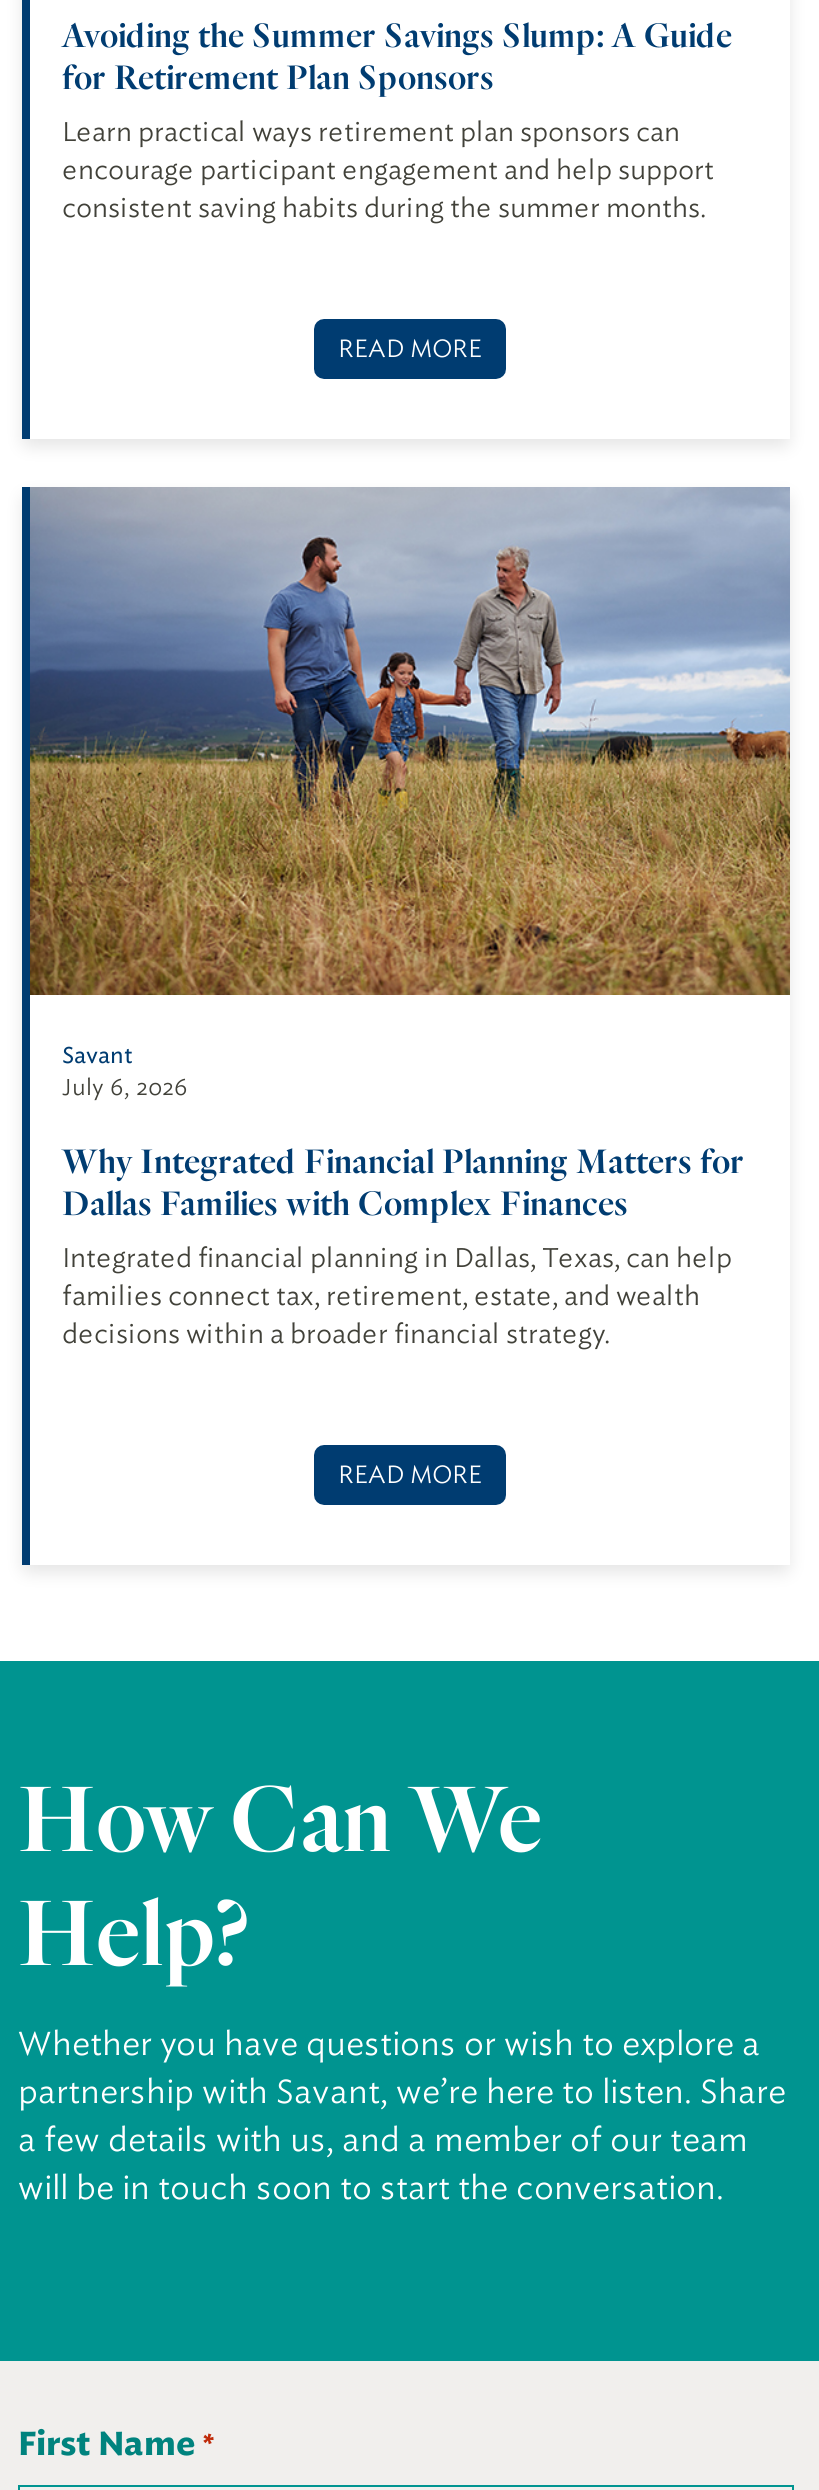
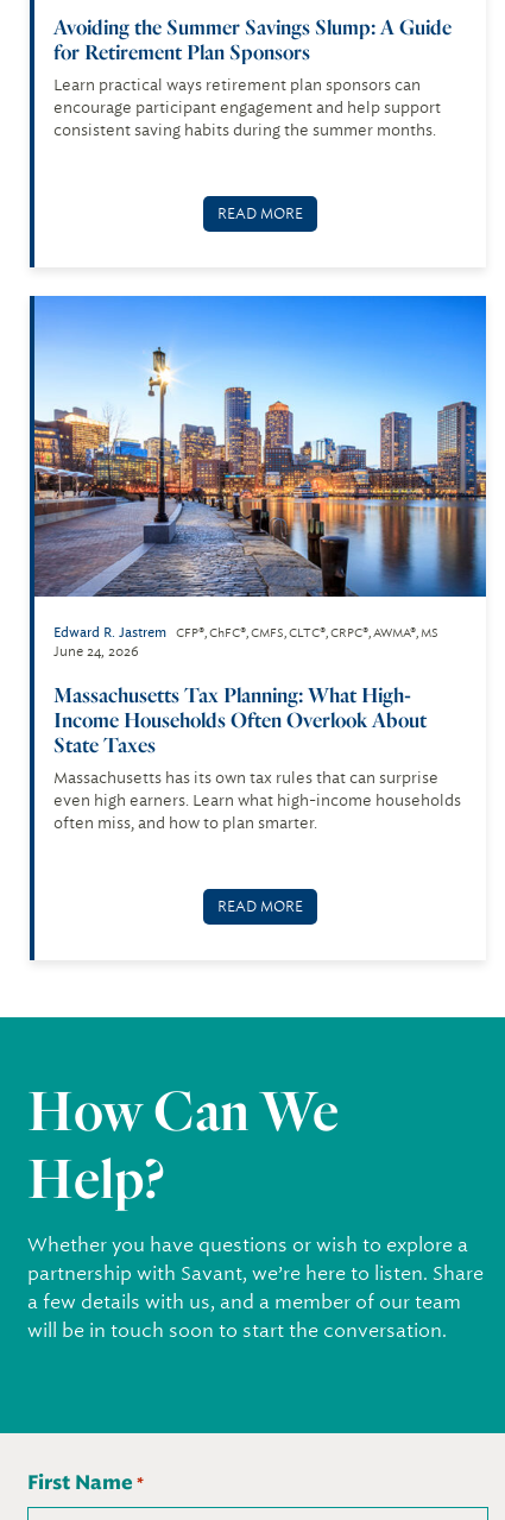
[26,486,792,1102] [image] | Savant | July 6, 2026 -> [33,295,487,661] [image] | Edward R. Jastrem CFP®, ChFC®, CMFS, CLTC®, CRPC®, AWMA®, MS | June 24, 2026
[62,1137,744,1351] Why Integrated Financial Planning Matters for | Dallas Families with Complex Finances | Integrated financial planning in Dallas, Texas, can help | families connect tax, retirement, estate, and wealth | decisions within a broader financial strategy. -> [53,681,461,834] Massachusetts Tax Planning: What High- | Income Households Often Overlook About | State Taxes | Massachusetts has its own tax rules that can surprise | even high earners. Learn what high-income households | often miss, and how to plan smarter.

